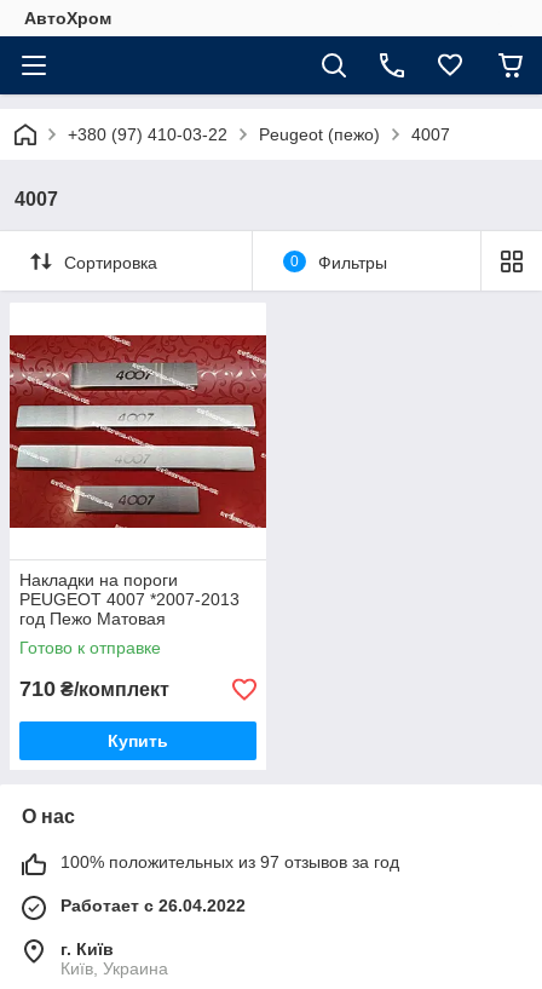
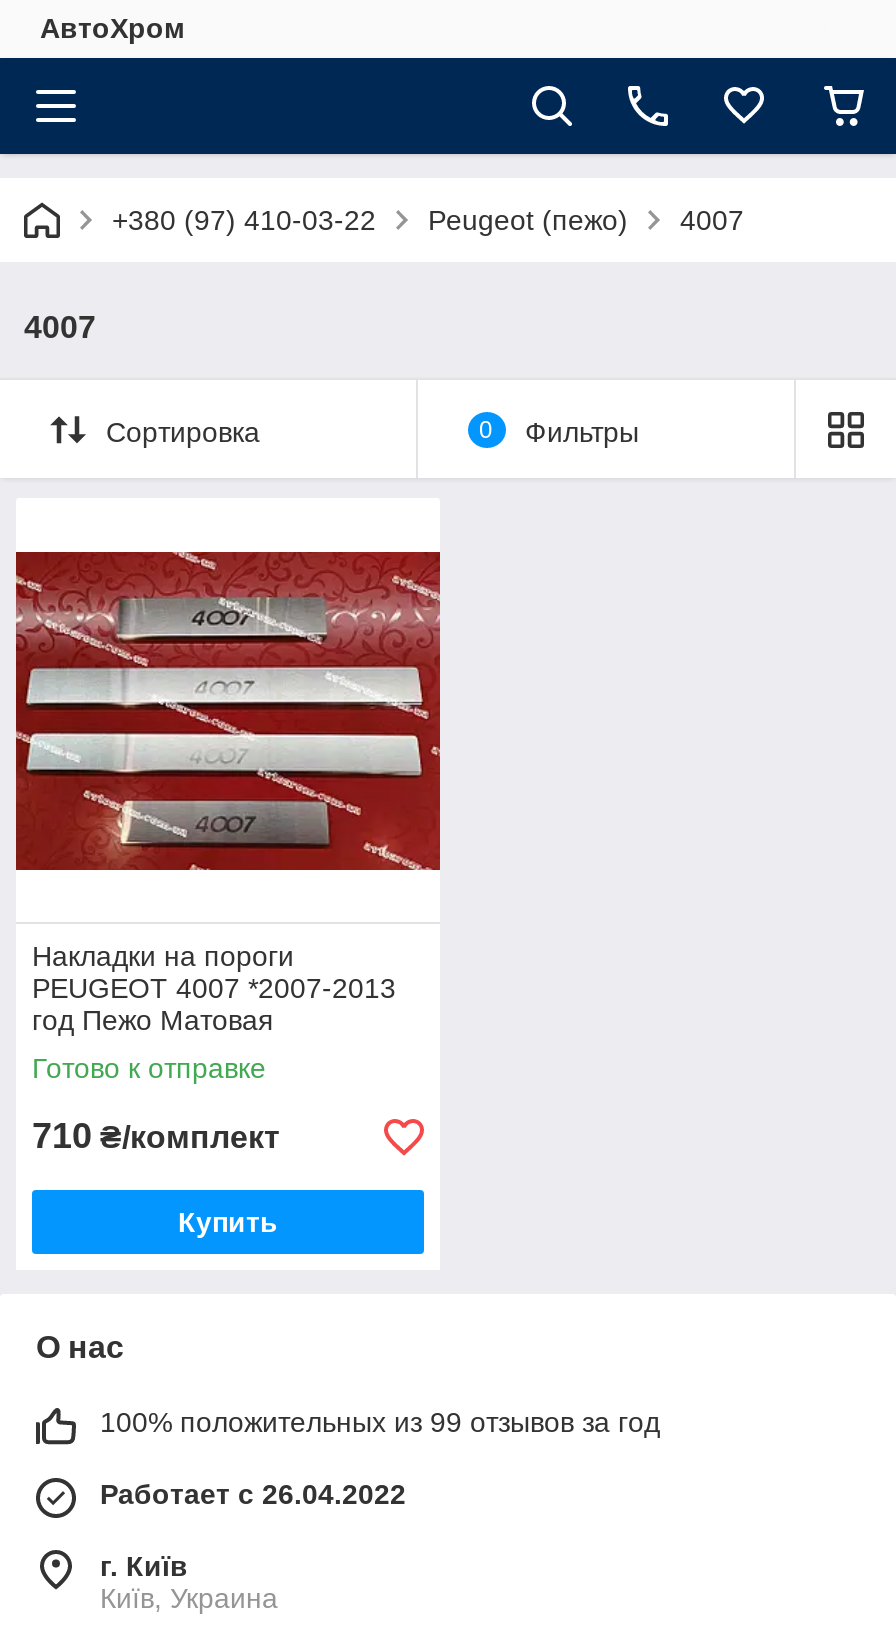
[60,852,399,872] 100% положительных из 97 отзывов за год -> [100,1406,660,1438] 100% положительных из 99 отзывов за год

